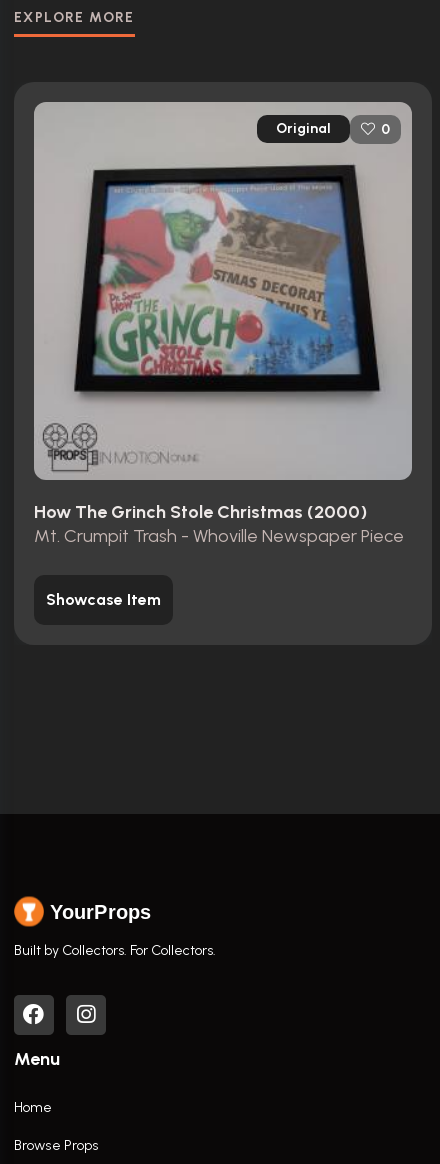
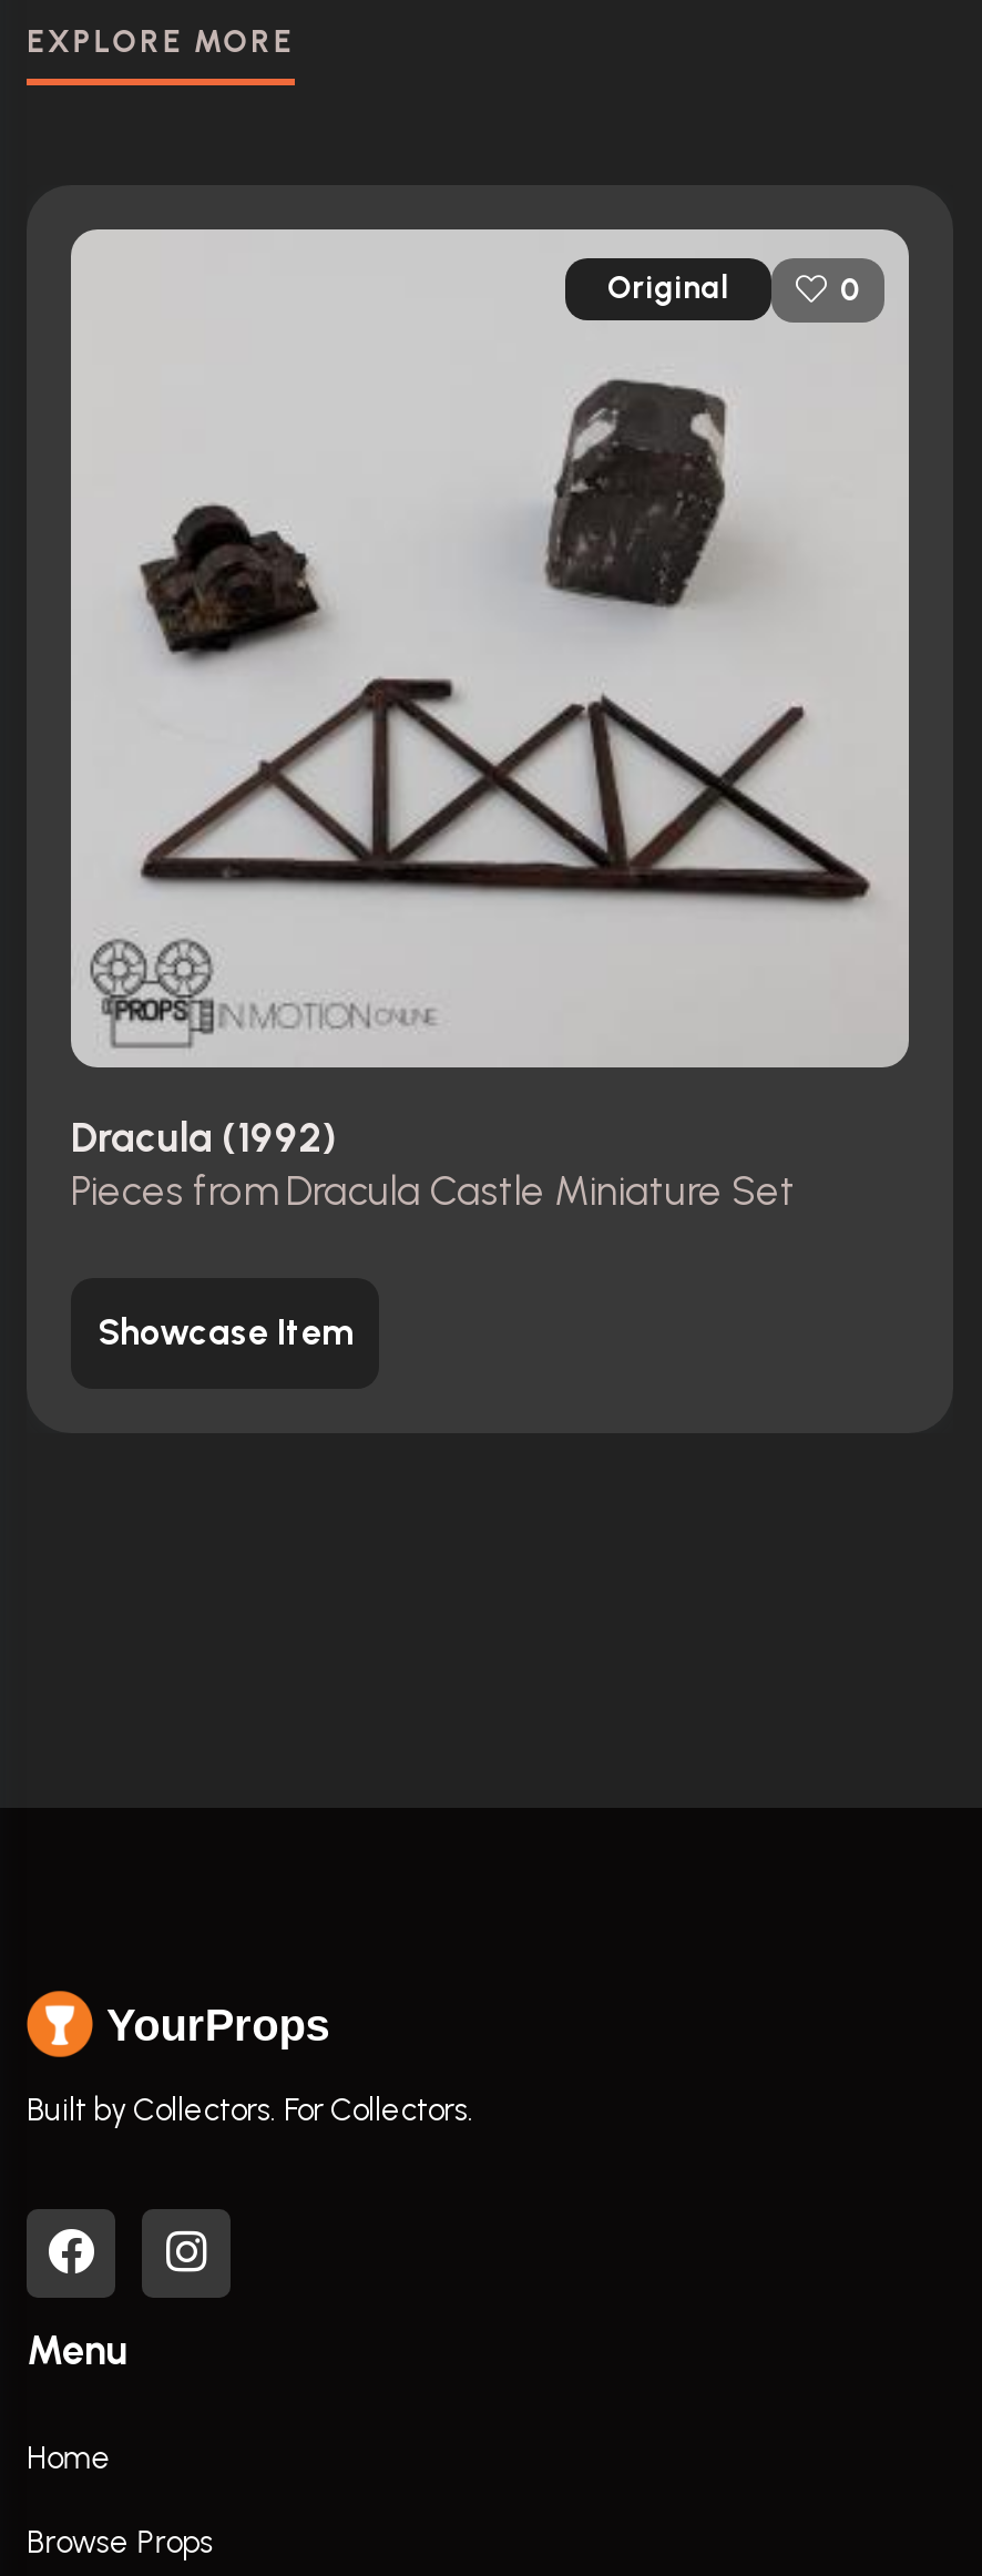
[34,102,412,547] [image] | How The Grinch Stole Christmas (2000) | Mt. Crumpit Trash - Whoville Newspaper Piece -> [71,232,907,1216] [image] | Dracula (1992) | Pieces from Dracula Castle Miniature Set

